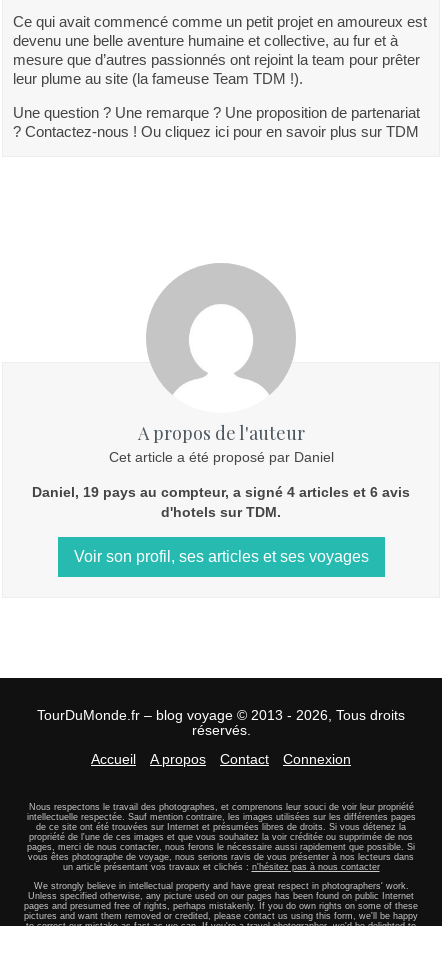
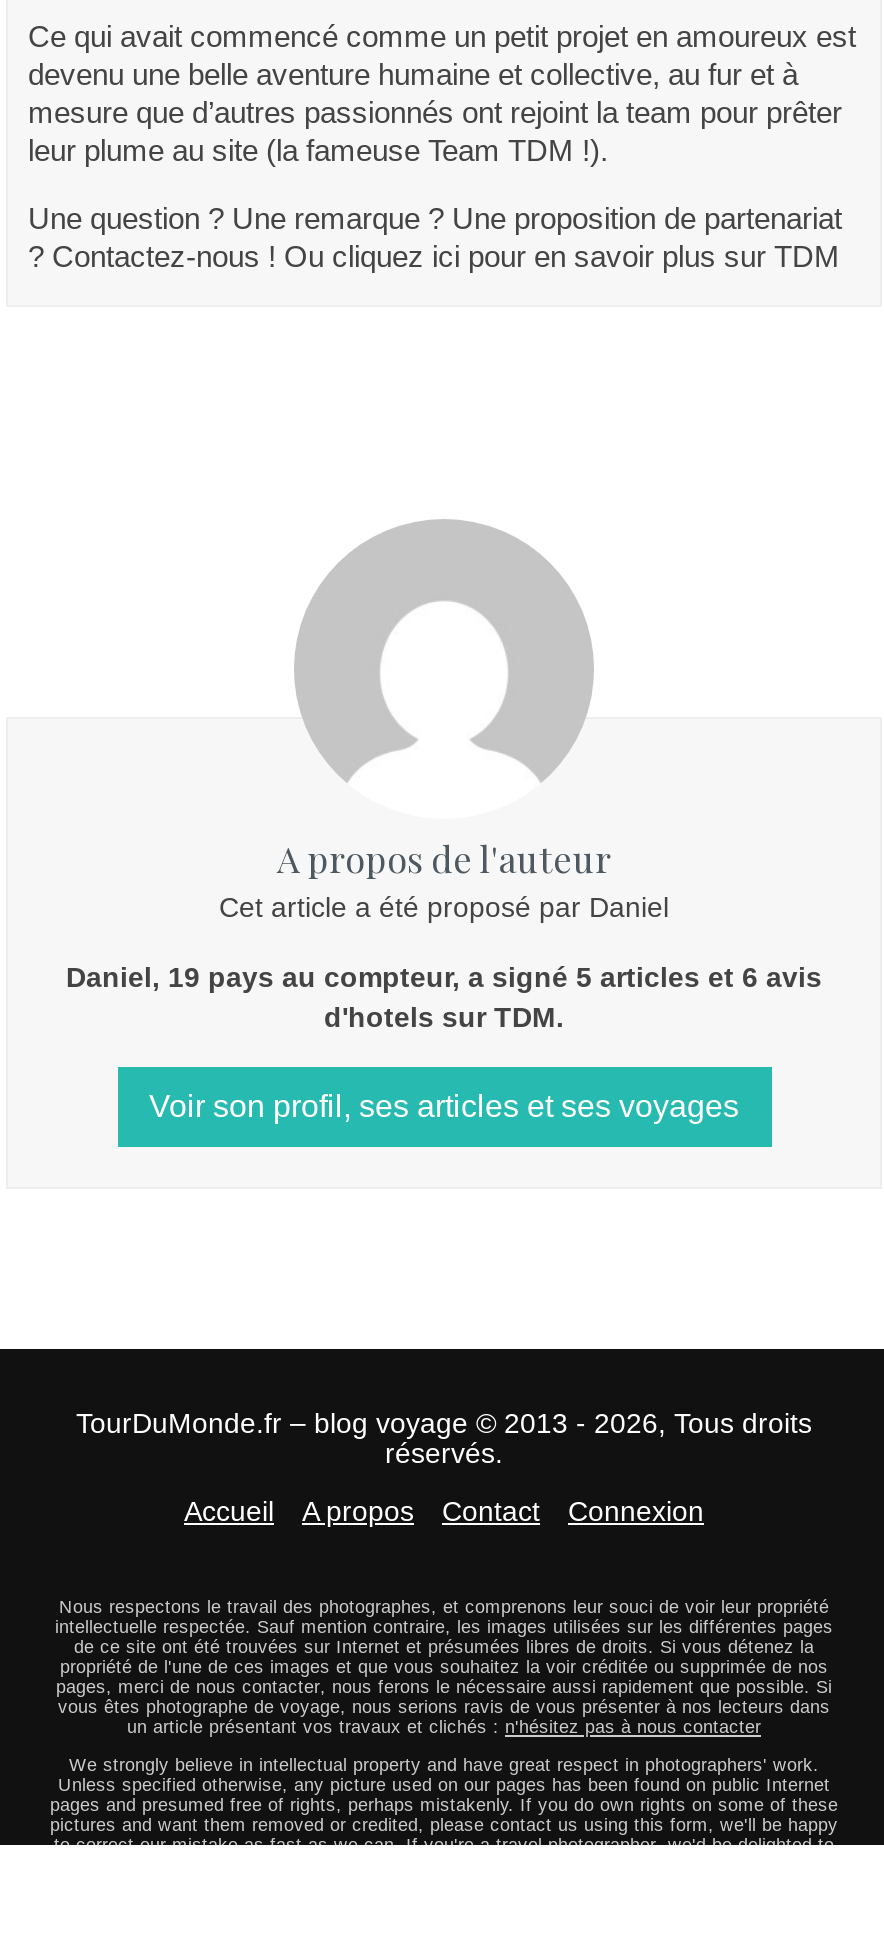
[32,484,410,500] Daniel, 19 pays au compteur, a signé 4 articles et 6 avis -> [66,962,822,994] Daniel, 19 pays au compteur, a signé 5 articles et 6 avis

